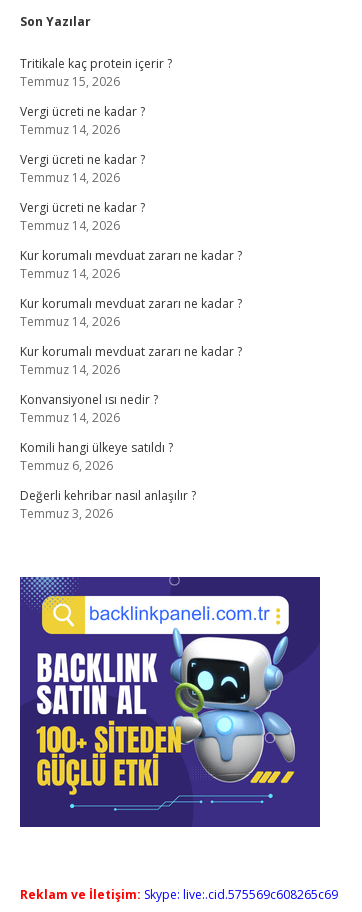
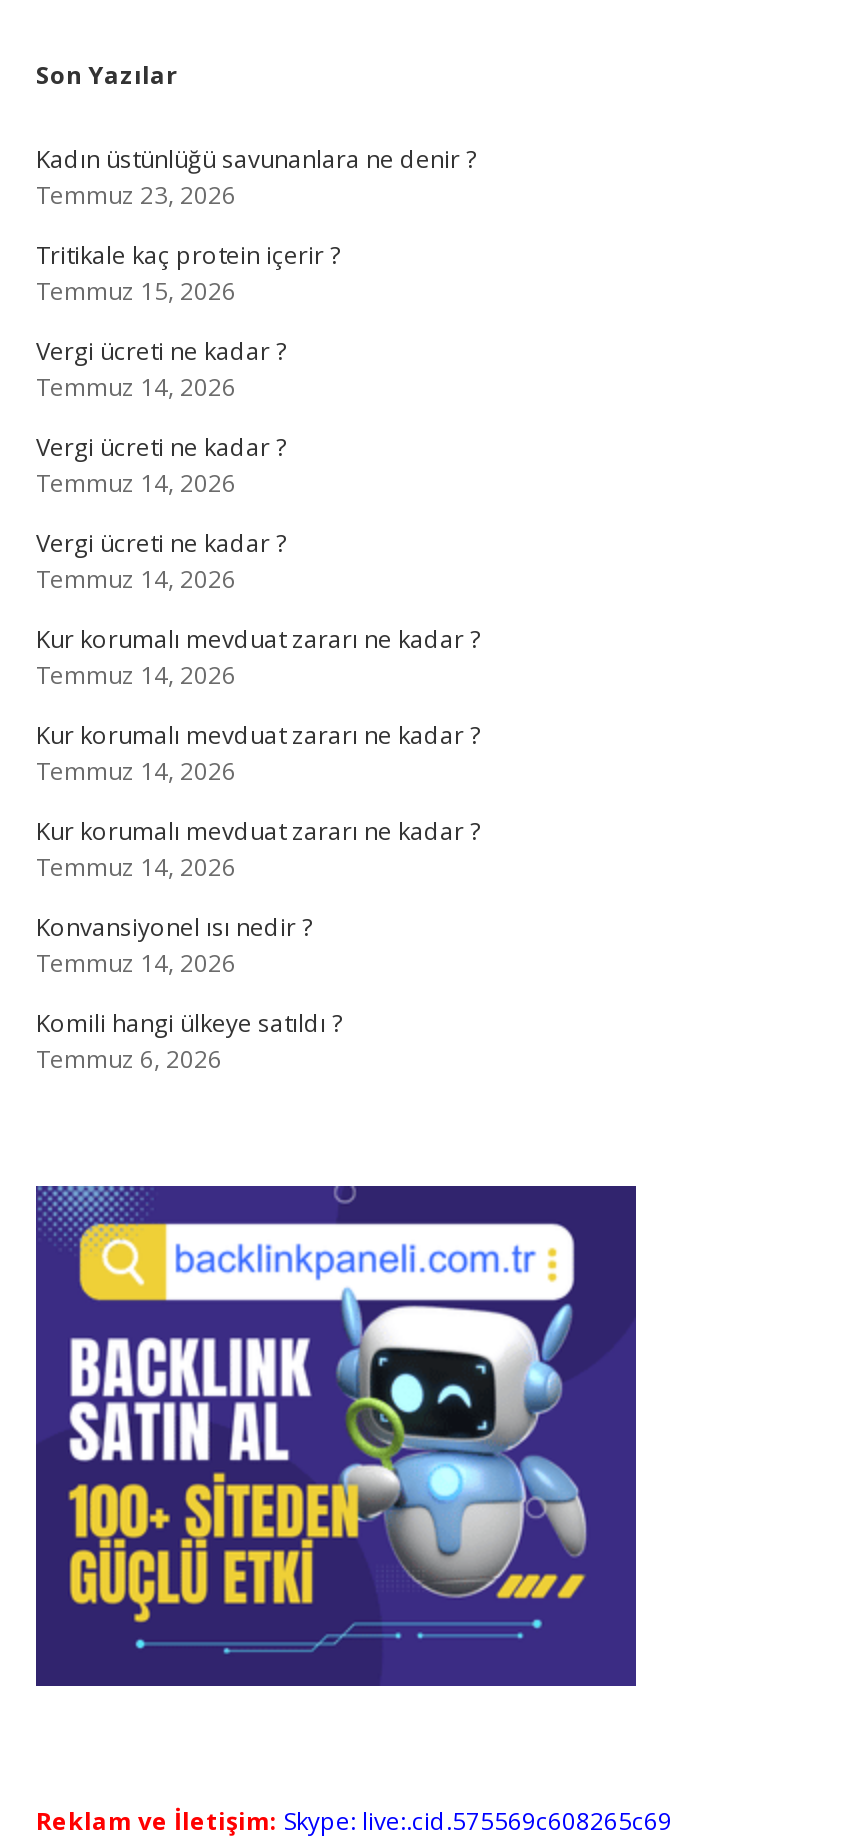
none -> [36,142,476,212] Kadın üstünlüğü savunanlara ne denir ? | Temmuz 23, 2026
moved [20,55,242,474] -> [36,238,480,1076]: Tritikale kaç protein içerir ? | Temmuz 15, 2026 | Vergi ücreti ne kadar ? | ... | Komili hangi ülkeye satıldı ? | Temmuz 6, 2026
[20,487,196,522] Değerli kehribar nasıl anlaşılır ? | Temmuz 3, 2026 -> none

